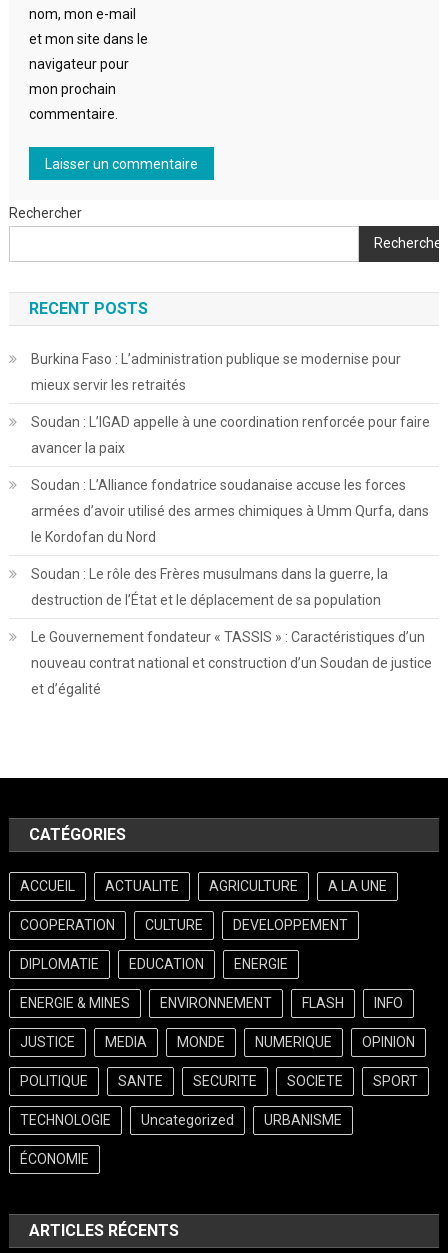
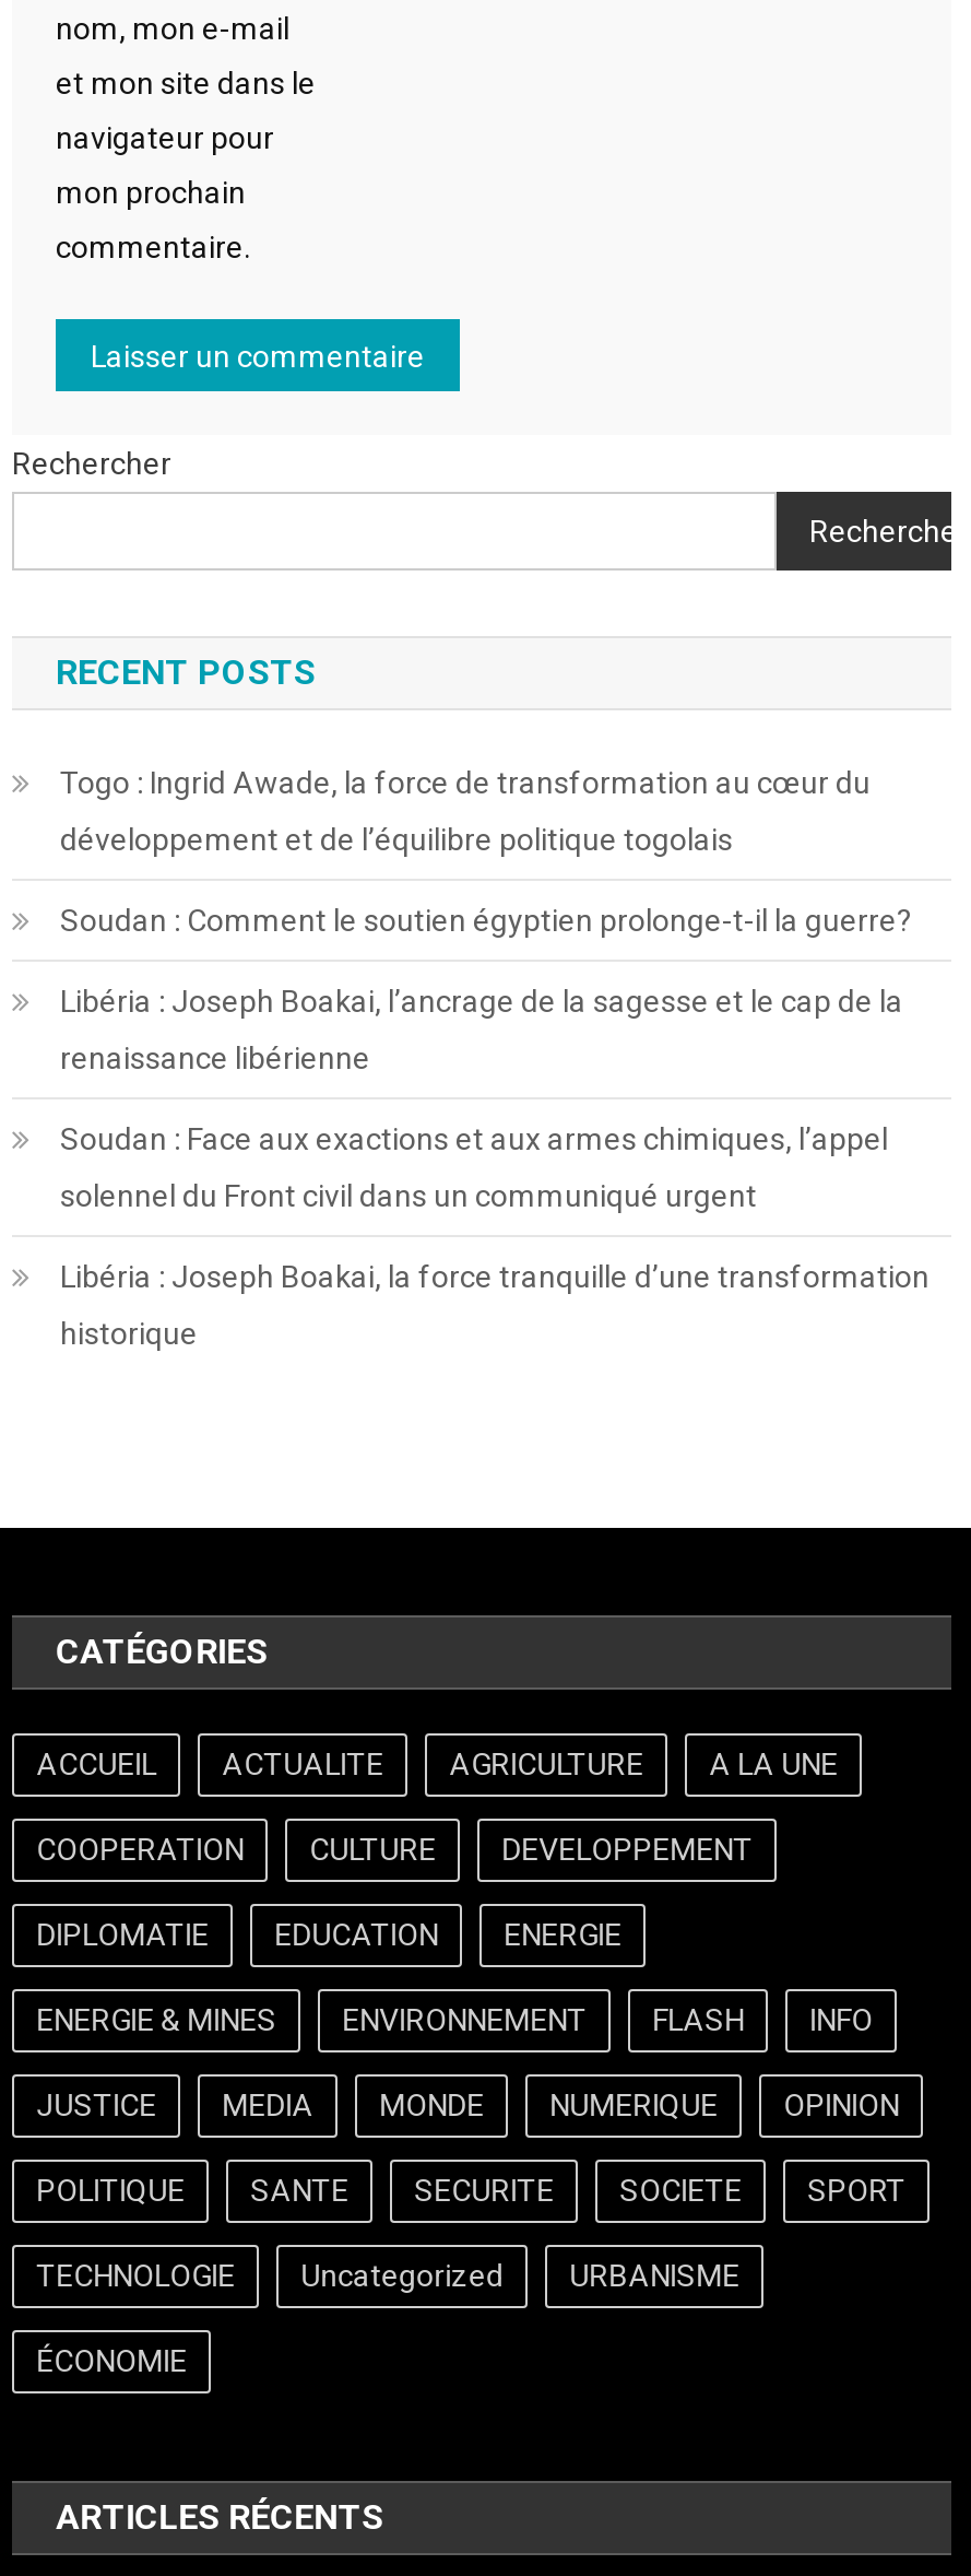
[31,351,432,697] Burkina Faso : L’administration publique se modernise pour | mieux servir les retraités | Soudan : L’IGAD appelle à une coordination renforcée pour faire | avancer la paix | Soudan : L’Alliance fondatrice soudanaise accuse les forces | armées d’avoir utilisé des armes chimiques à Umm Qurfa, dans | le Kordofan du Nord | Soudan : Le rôle des Frères musulmans dans la guerre, la | destruction de l’État et le déplacement de sa population | Le Gouvernement fondateur « TASSIS » : Caractéristiques d’un | nouveau contrat national et construction d’un Soudan de justice | et d’égalité -> [60,766,929,1352] Togo : Ingrid Awade, la force de transformation au cœur du | développement et de l’équilibre politique togolais | Soudan : Comment le soutien égyptien prolonge-t-il la guerre? | Libéria : Joseph Boakai, l’ancrage de la sagesse et le cap de la | renaissance libérienne | Soudan : Face aux exactions et aux armes chimiques, l’appel | solennel du Front civil dans un communiqué urgent | Libéria : Joseph Boakai, la force tranquille d’une transformation | historique

